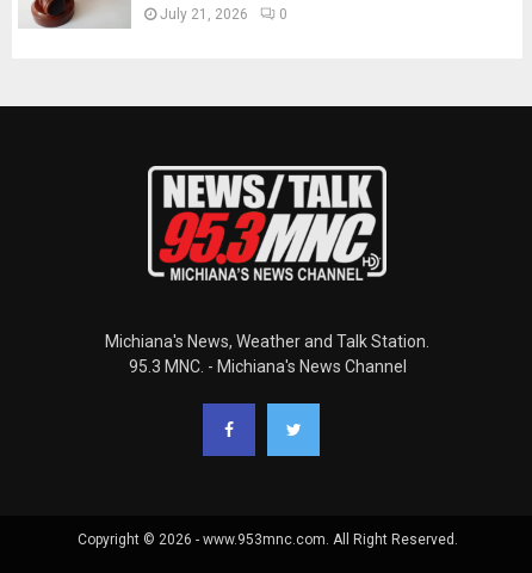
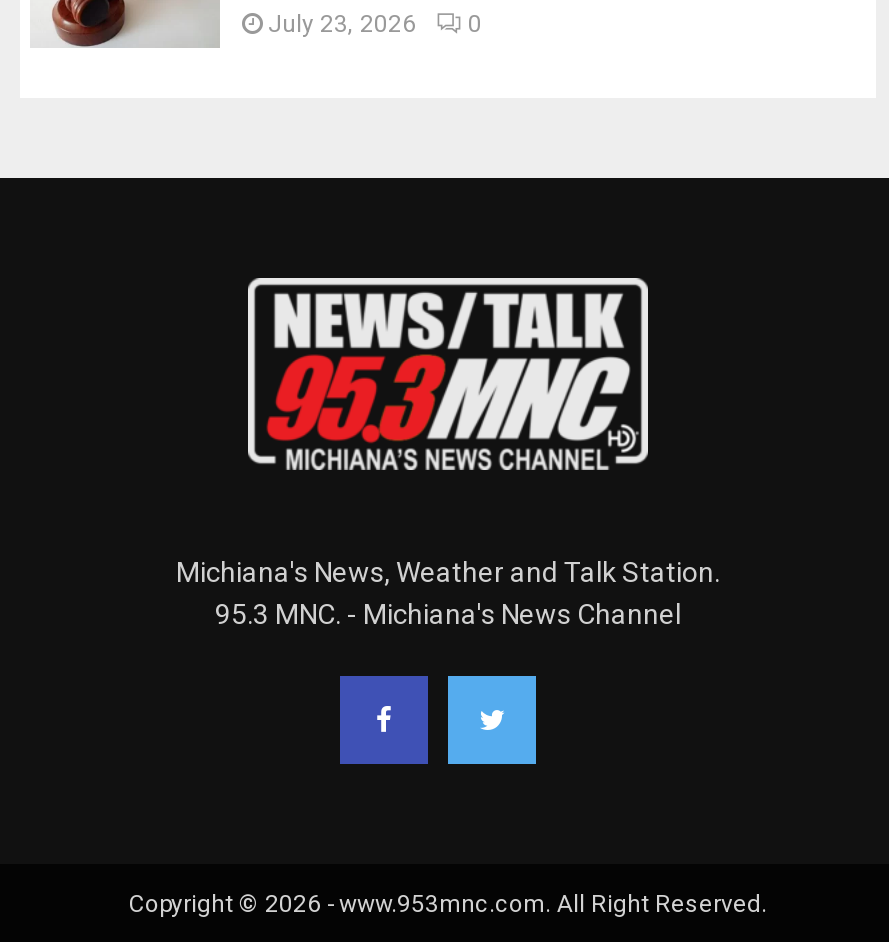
[160,6,287,23] July 21, 2026 0 -> [268,10,482,38] July 23, 2026 0

